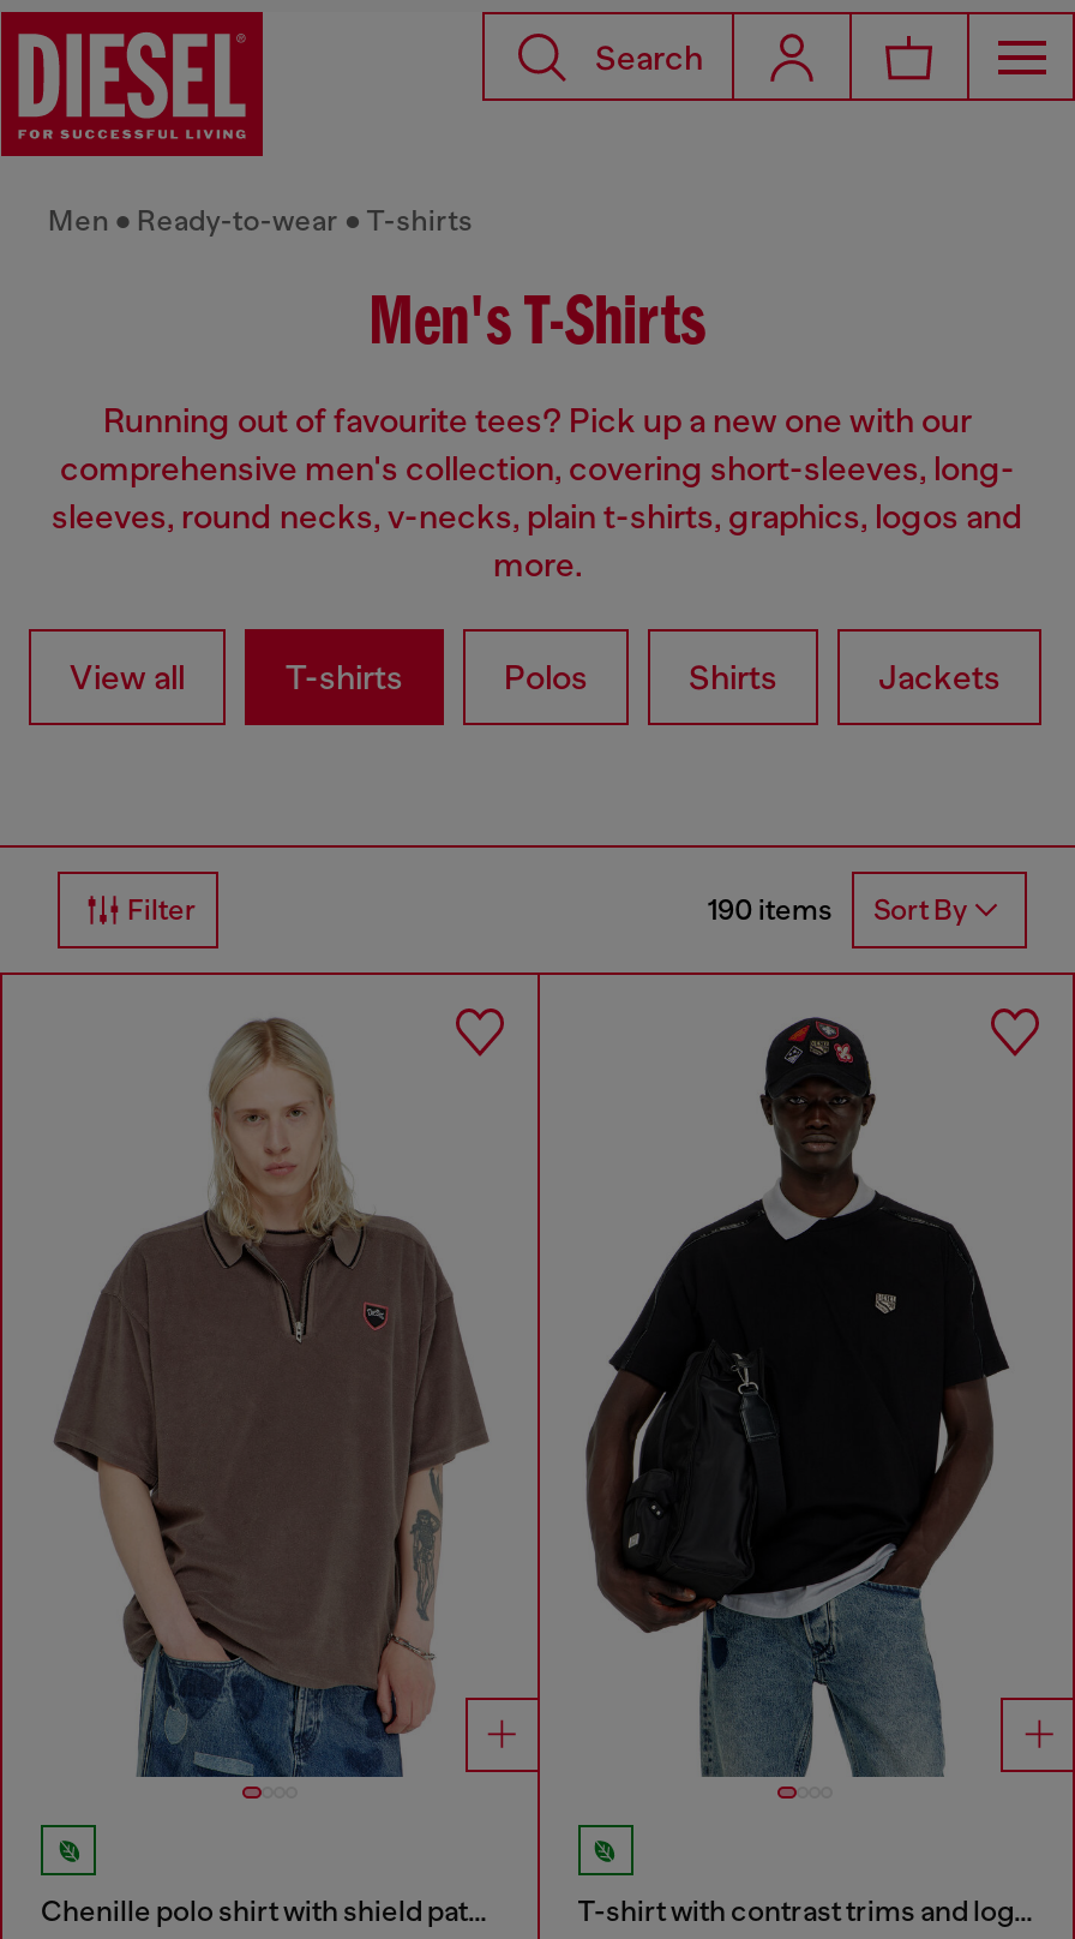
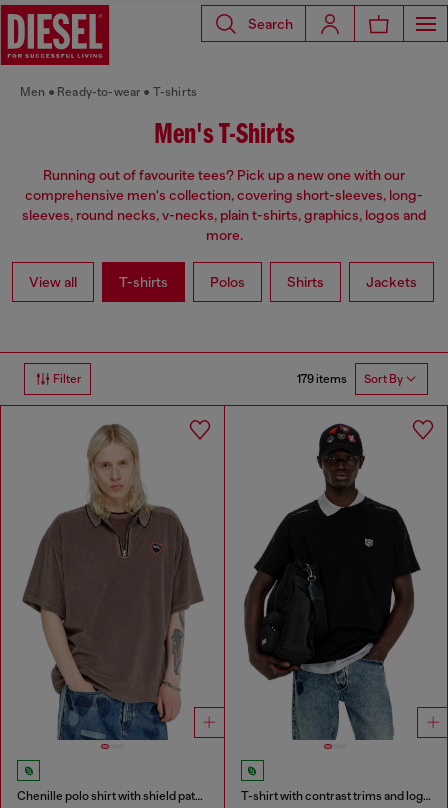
[708,893,967,928] 190 items Sort By -> [297,372,403,386] 179 items Sort By

